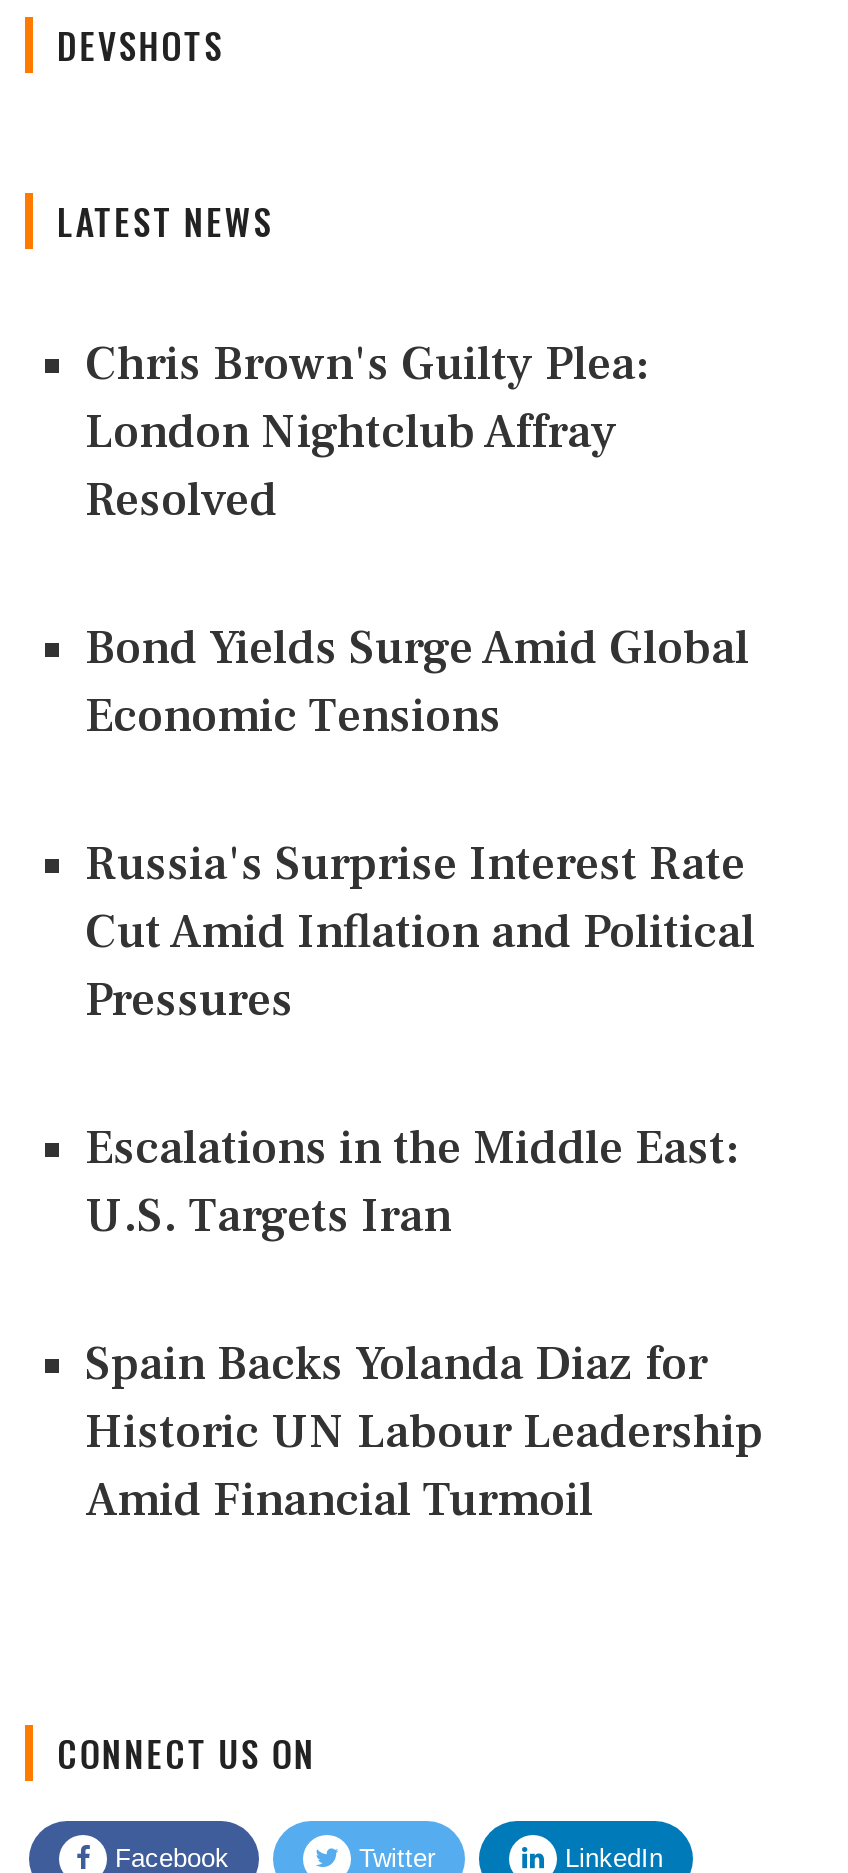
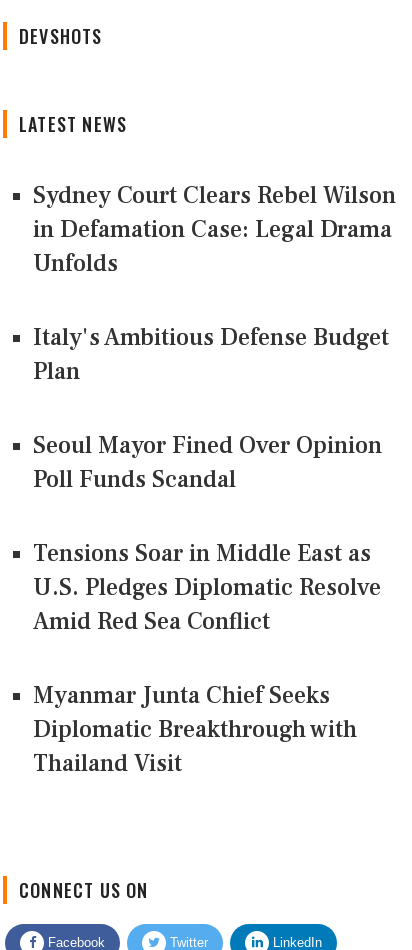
[85,333,649,531] Chris Brown's Guilty Plea: | London Nightclub Affray | Resolved -> [33,180,396,279] Sydney Court Clears Rebel Wilson | in Defamation Case: Legal Drama | Unfolds
[85,617,749,747] Bond Yields Surge Amid Global | Economic Tensions -> [33,322,389,387] Italy's Ambitious Defense Budget | Plan
[85,833,755,1031] Russia's Surprise Interest Rate | Cut Amid Inflation and Political | Pressures -> [33,430,382,495] Seoul Mayor Fined Over Opinion | Poll Funds Scandal
[85,1117,739,1247] Escalations in the Middle East: | U.S. Targets Iran -> [33,538,381,637] Tensions Soar in Middle East as | U.S. Pledges Diplomatic Resolve | Amid Red Sea Conflict
[85,1333,763,1531] Spain Backs Yolanda Diaz for | Historic UN Labour Leadership | Amid Financial Turmoil -> [33,680,357,779] Myanmar Junta Chief Seeks | Diplomatic Breakthrough with | Thailand Visit

